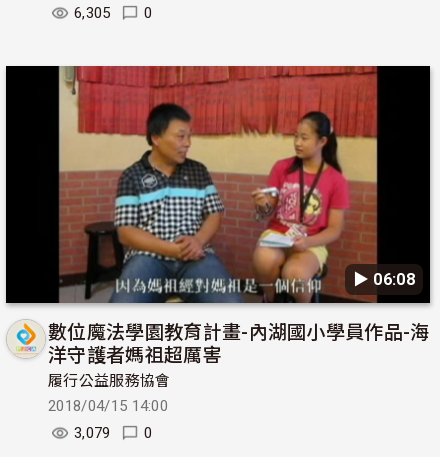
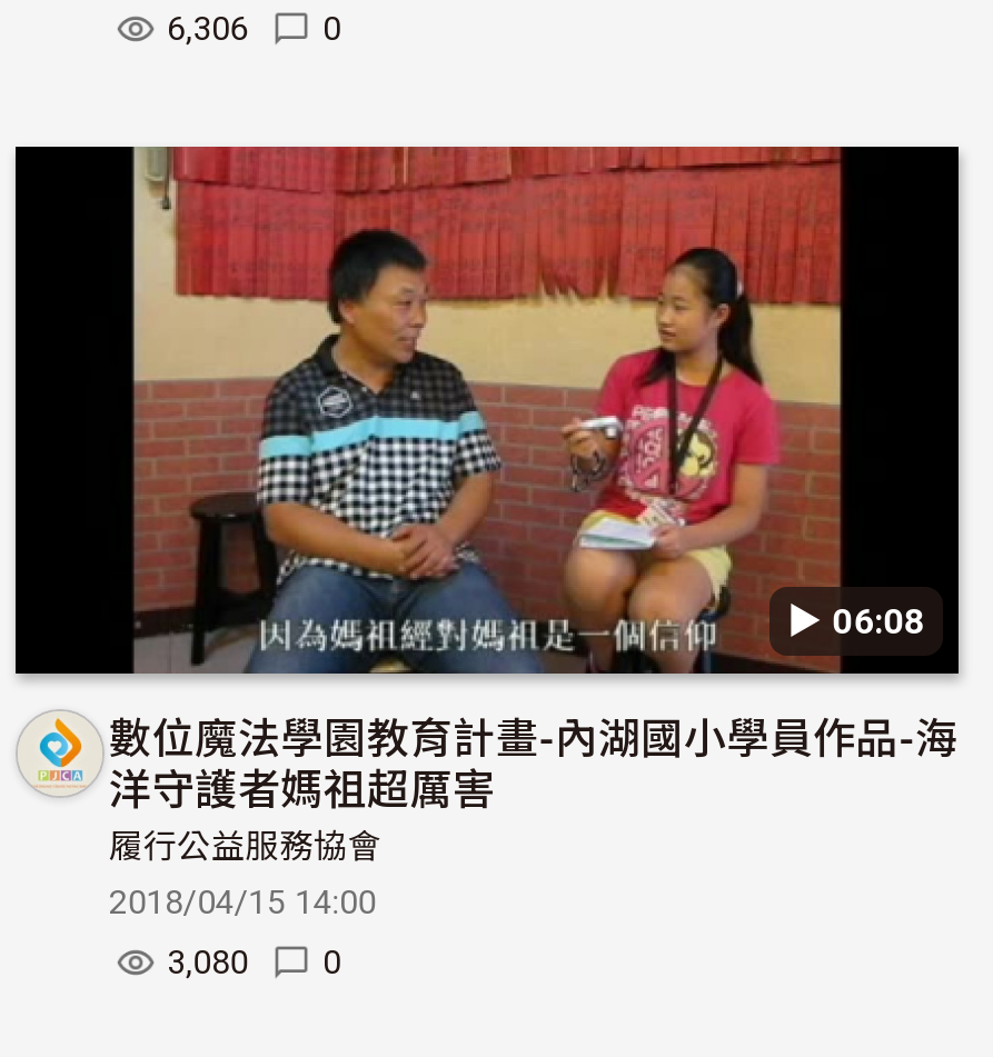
[74,4,152,22] 6,305 0 -> [167,10,341,50] 6,306 0
[74,424,152,442] 3,079 0 -> [167,943,341,983] 3,080 0

